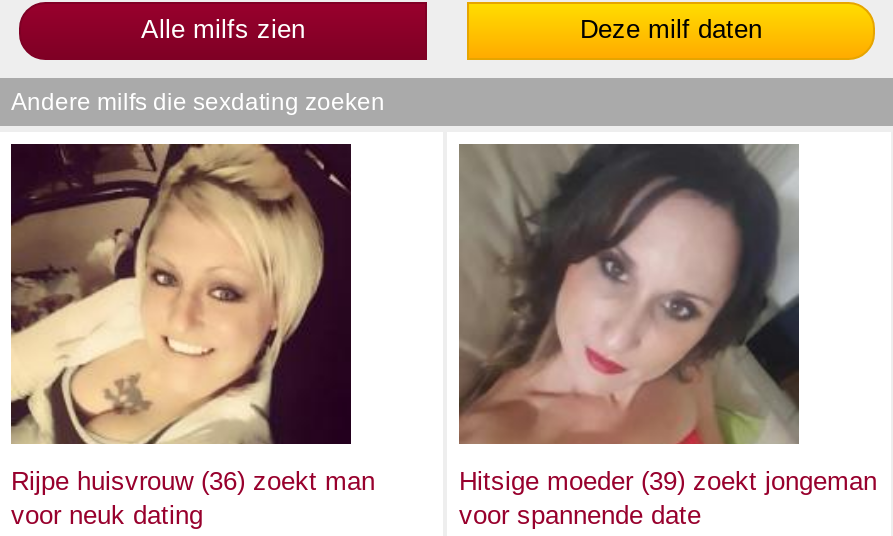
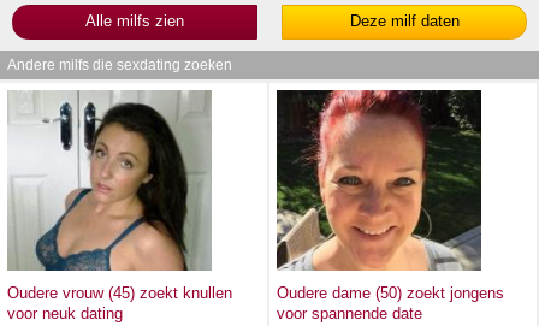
[9,142,375,497] [image] | Rijpe huisvrouw (36) zoekt man -> [7,90,232,302] [image] | Oudere vrouw (45) zoekt knullen
[457,142,877,497] [image] | Hitsige moeder (39) zoekt jongeman -> [276,89,504,302] [image] | Oudere dame (50) zoekt jongens

